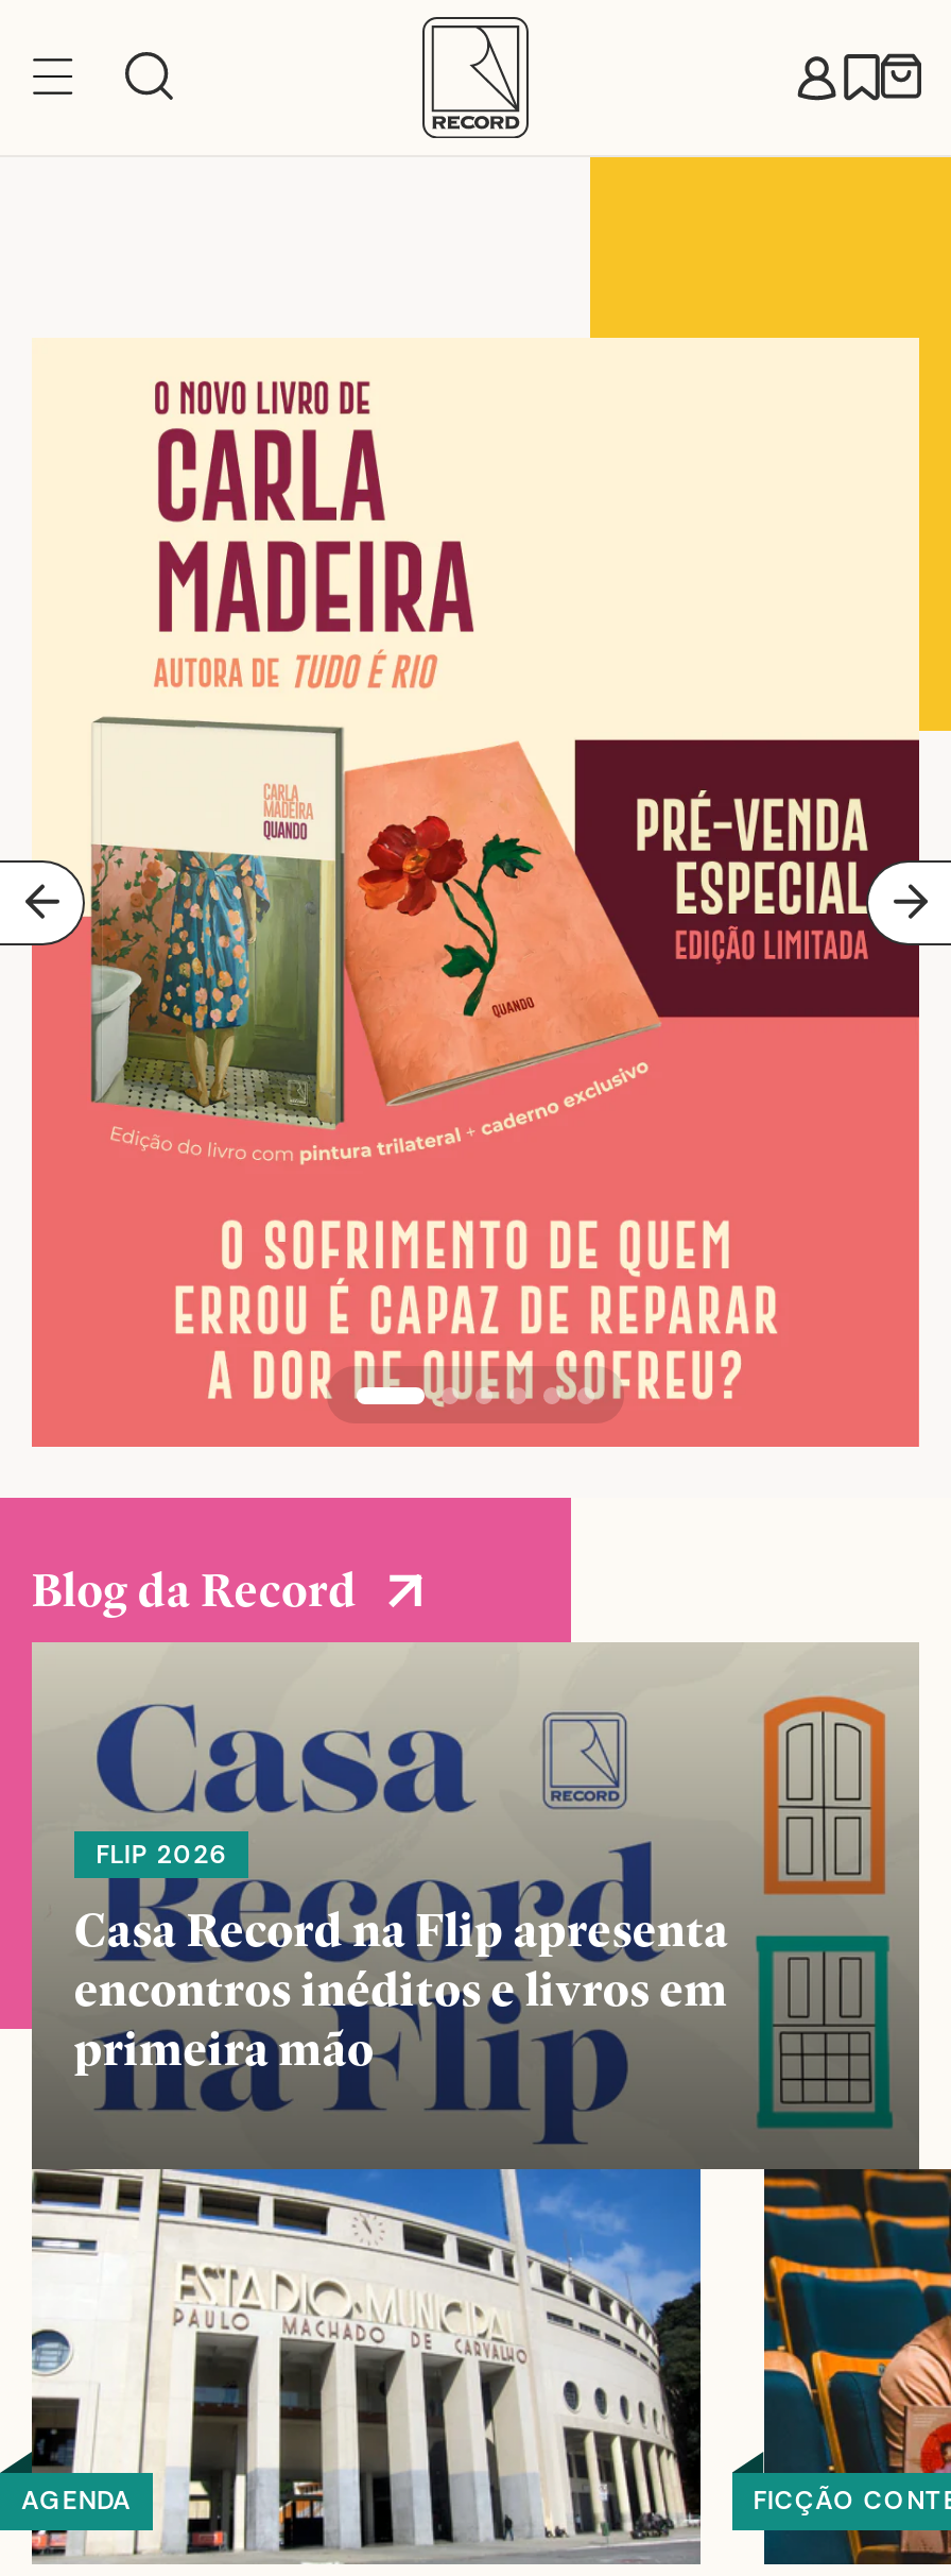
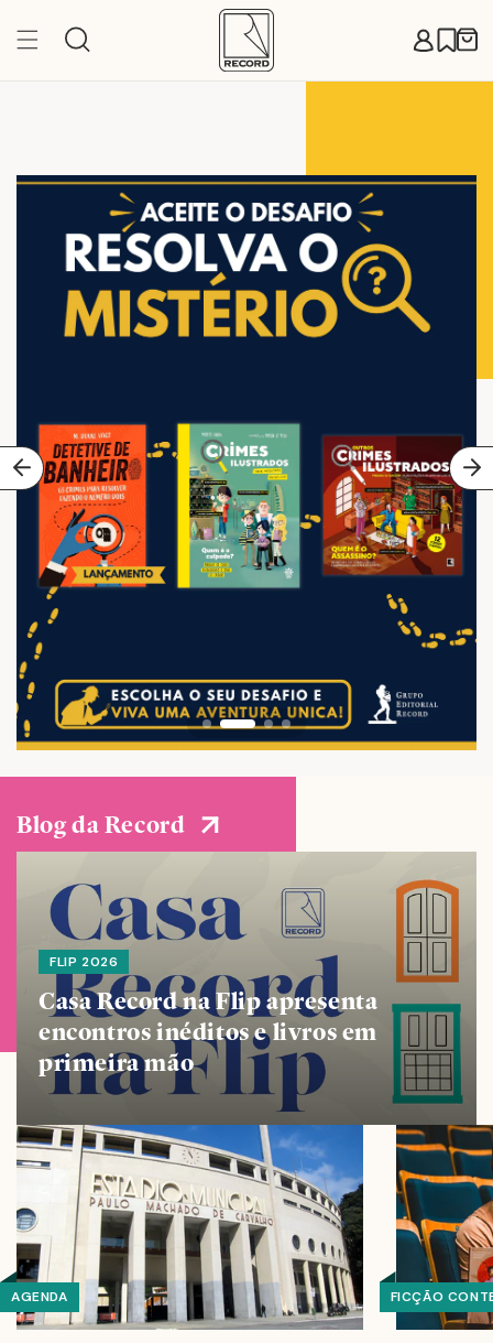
[30,336,921,1447] [image] -> [15,174,478,750] [image]

